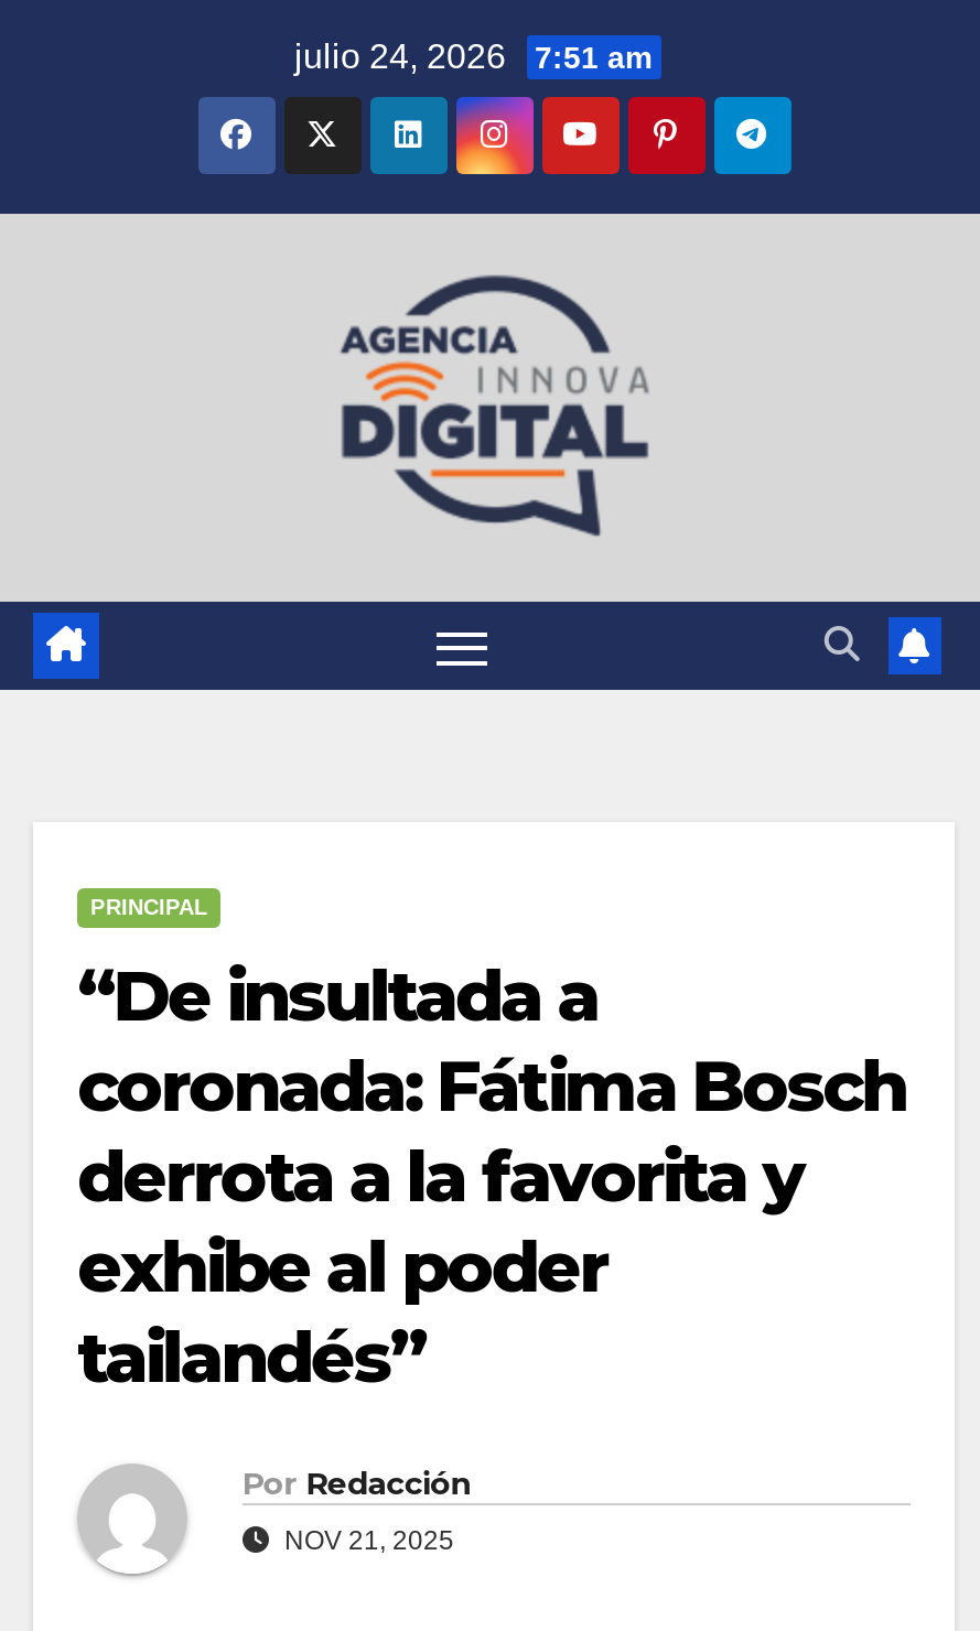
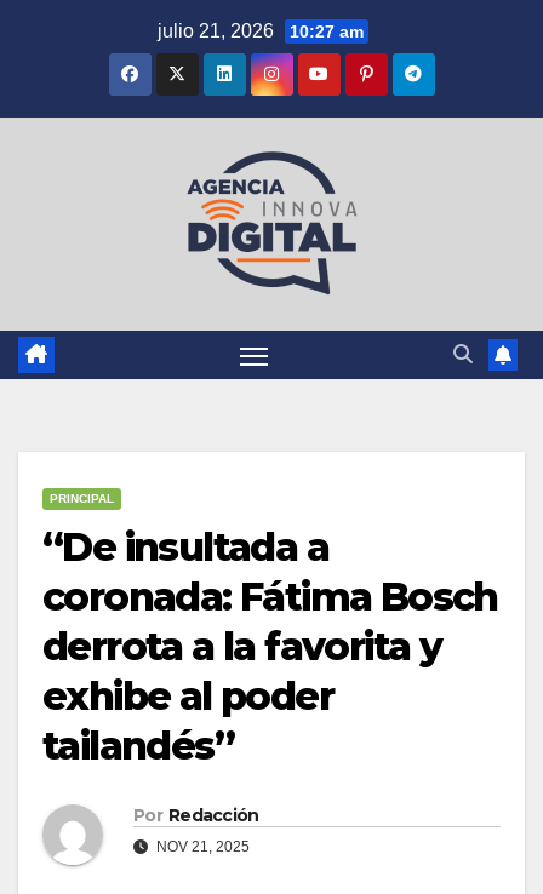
[294,37,651,75] julio 24, 2026 7:51 am -> [157,21,363,41] julio 21, 2026 10:27 am

